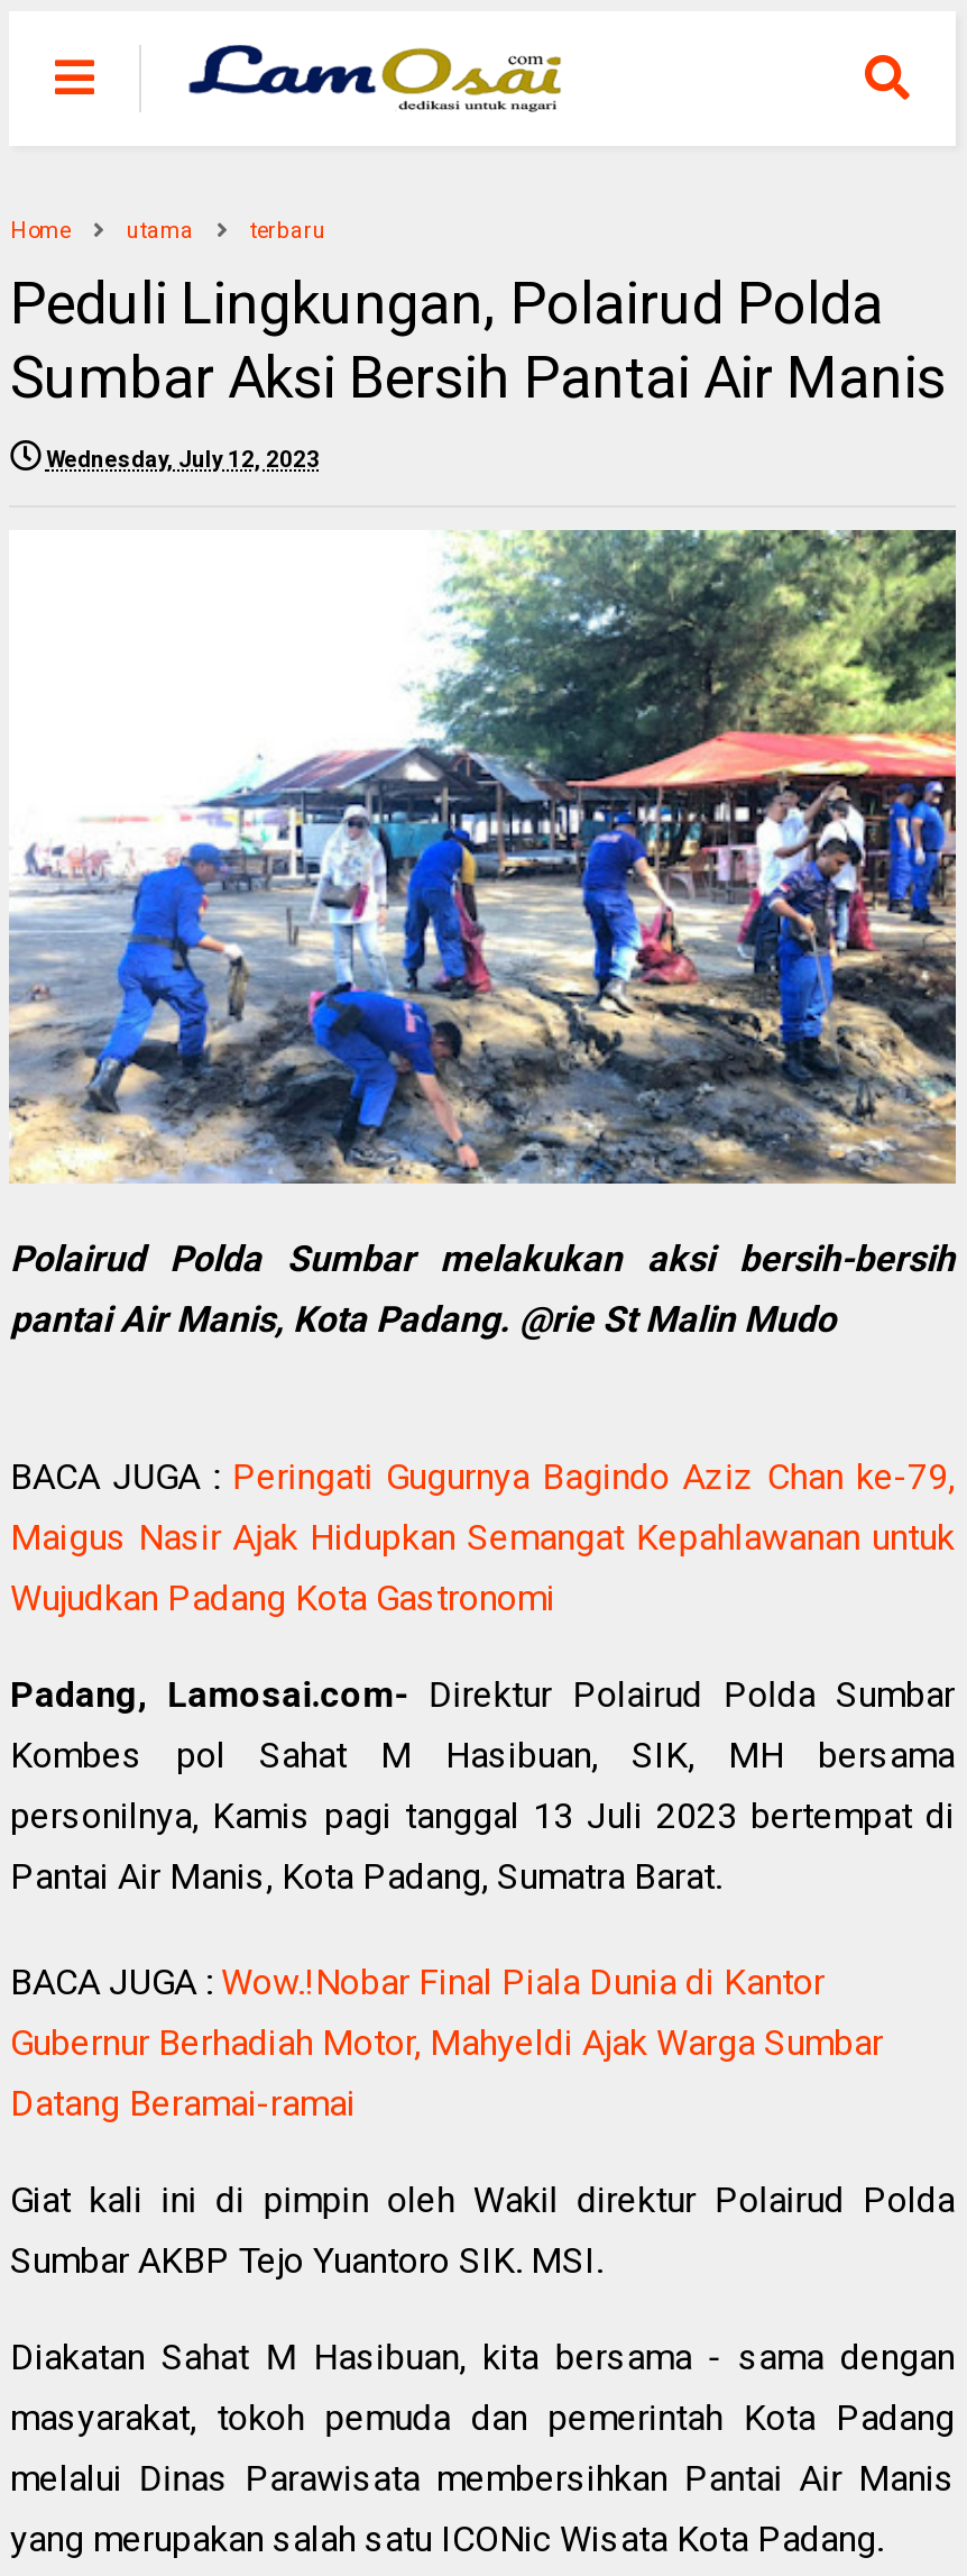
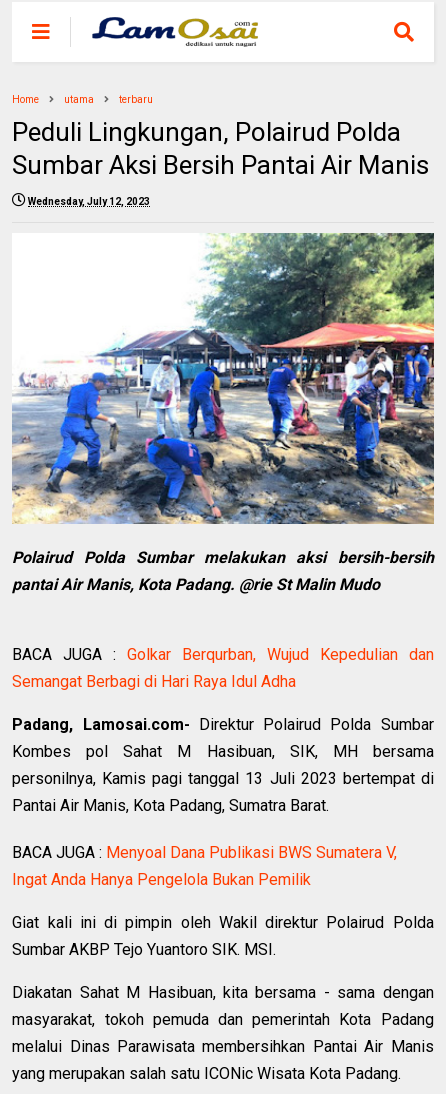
[10,1456,955,1620] BACA JUGA : Peringati Gugurnya Bagindo Aziz Chan ke-79, | Maigus Nasir Ajak Hidupkan Semangat Kepahlawanan untuk | Wujudkan Padang Kota Gastronomi -> [12,645,434,691] BACA JUGA : Golkar Berqurban, Wujud Kepedulian dan | Semangat Berbagi di Hari Raya Idul Adha
[10,1961,883,2125] BACA JUGA : Wow.!Nobar Final Piala Dunia di Kantor | Gubernur Berhadiah Motor, Mahyeldi Ajak Warga Sumbar | Datang Beramai-ramai -> [12,843,397,889] BACA JUGA : Menyoal Dana Publikasi BWS Sumatera V, | Ingat Anda Hanya Pengelola Bukan Pemilik

